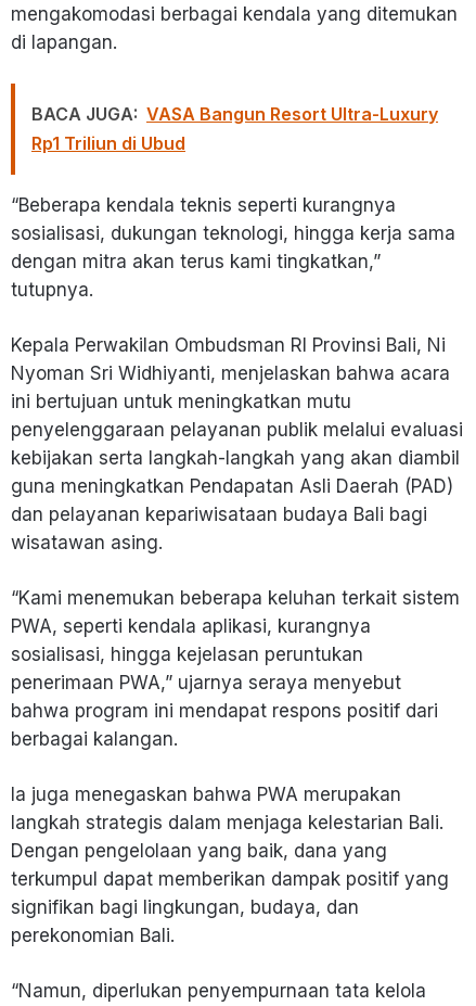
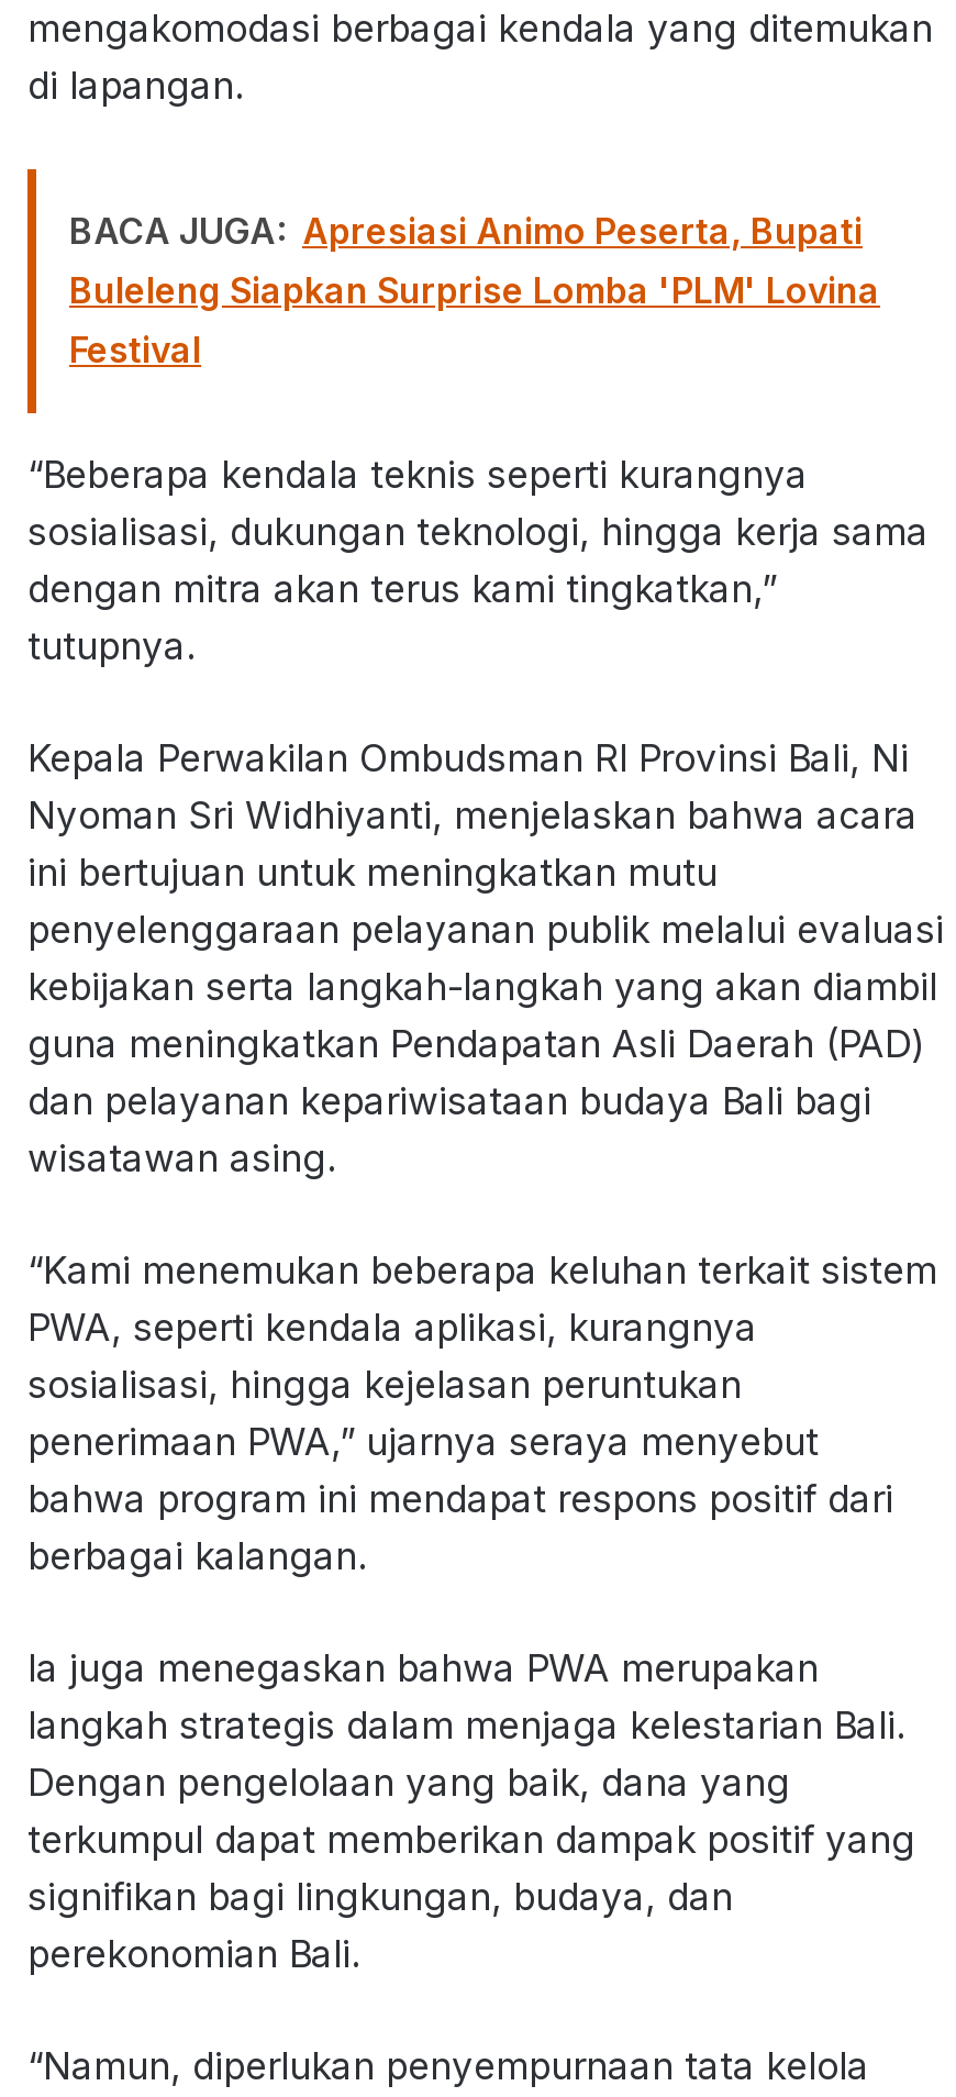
[31,103,438,154] BACA JUGA: VASA Bangun Resort Ultra-Luxury | Rp1 Triliun di Ubud -> [69,209,880,372] BACA JUGA: Apresiasi Animo Peserta, Bupati | Buleleng Siapkan Surprise Lomba 'PLM' Lovina | Festival

